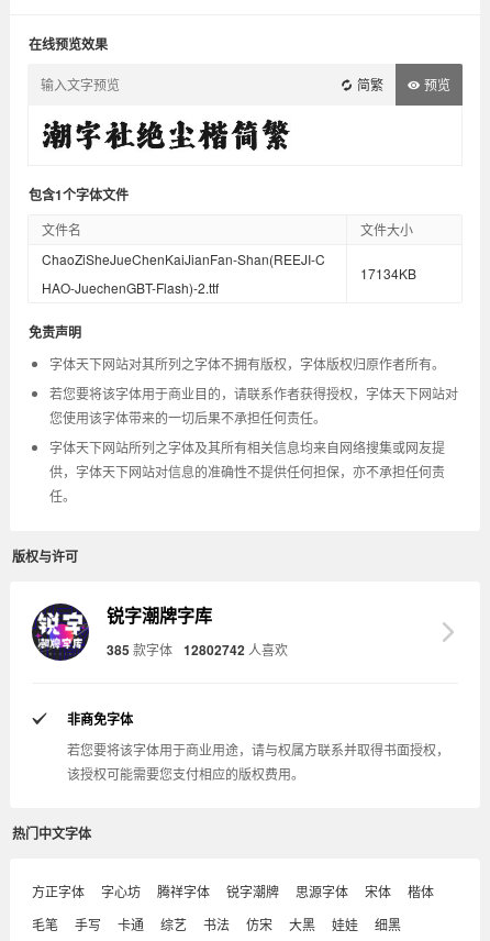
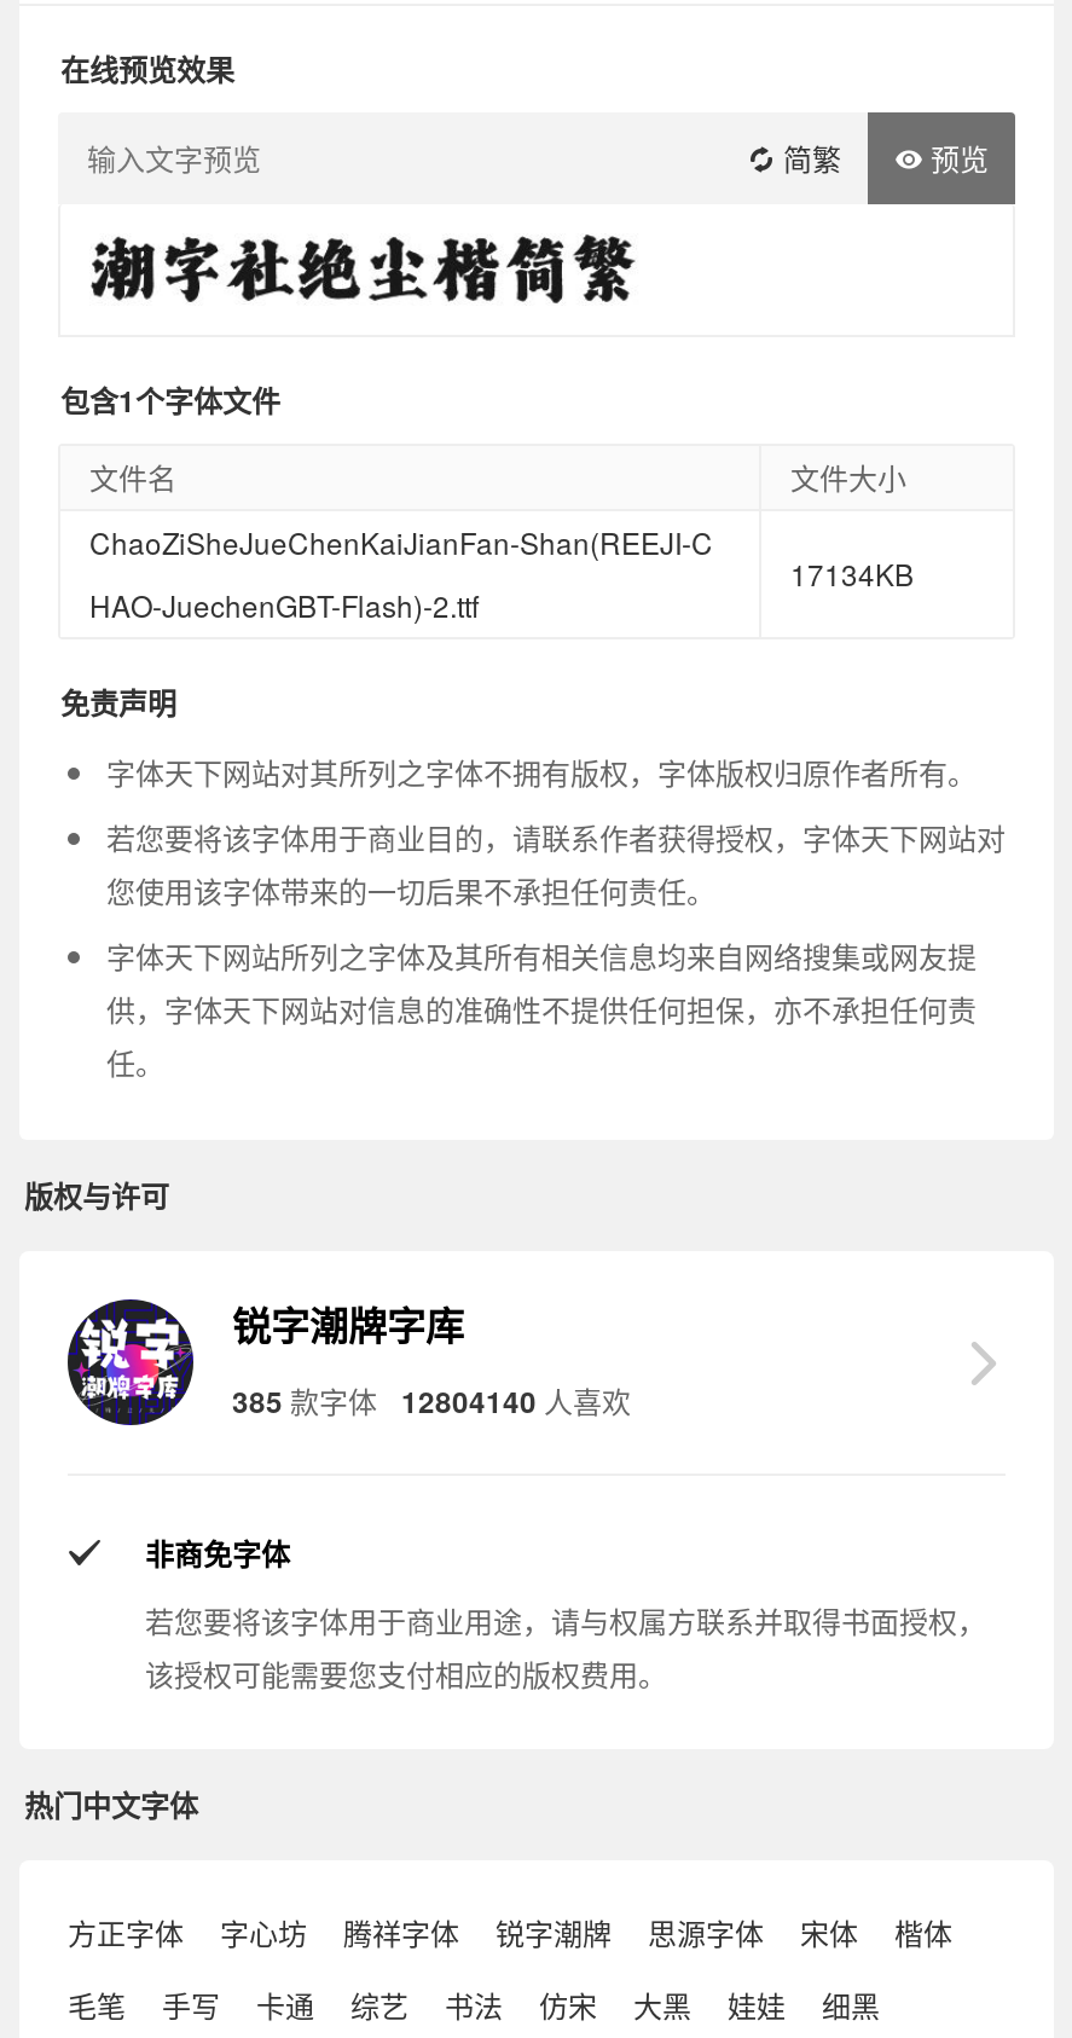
[107,640,288,660] 385 款字体 12802742 人喜欢 -> [232,1379,631,1423] 385 款字体 12804140 人喜欢

